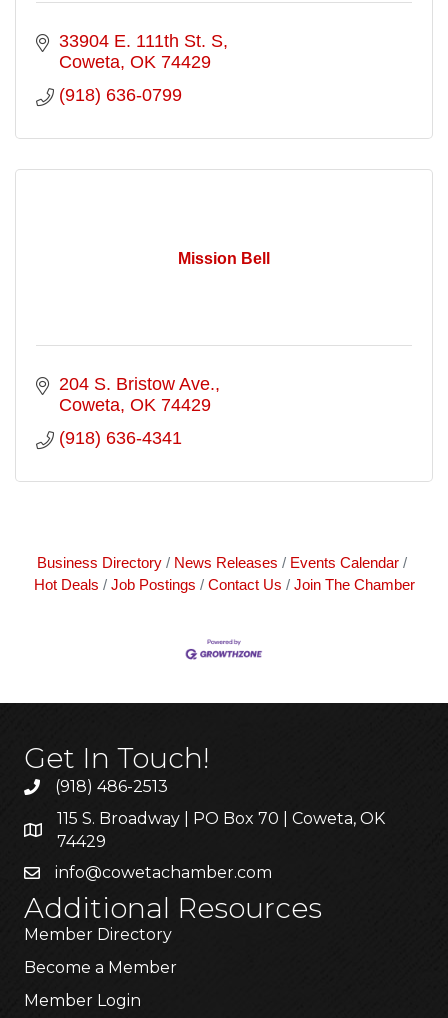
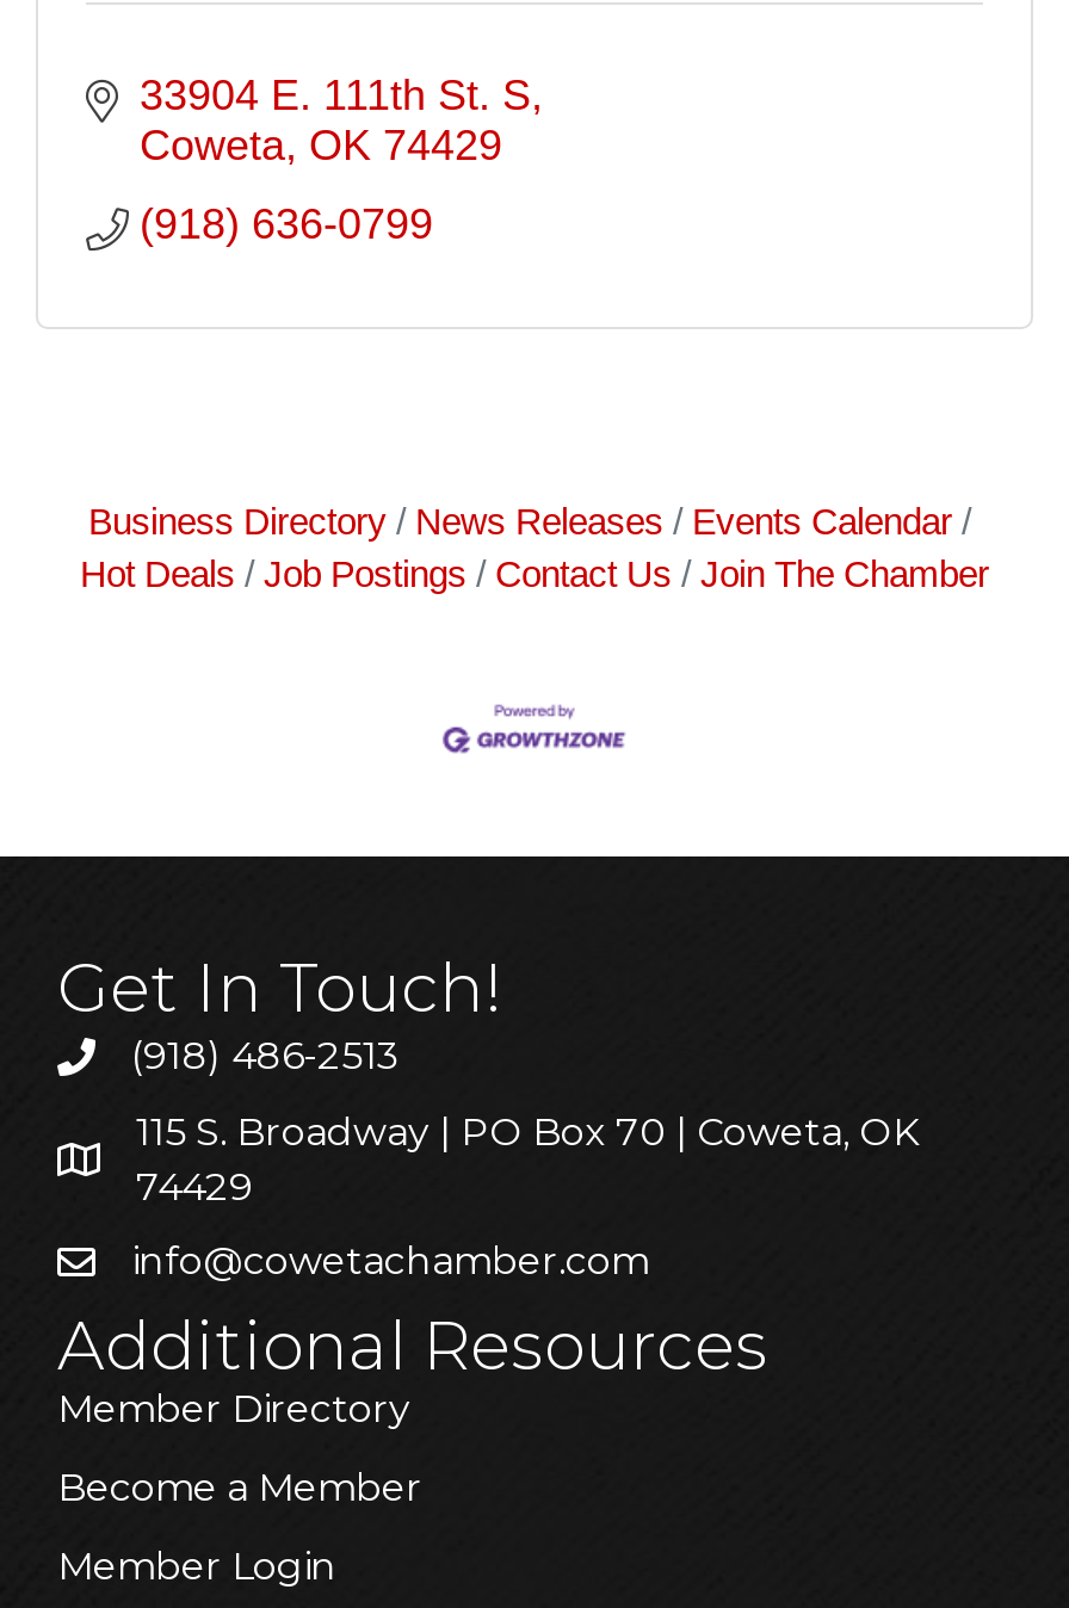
[178,249,270,266] Mission Bell -> none
[58,374,214,448] 204 S. Bristow Ave. | Coweta OK 74429 | (918) 636-4341 -> none

